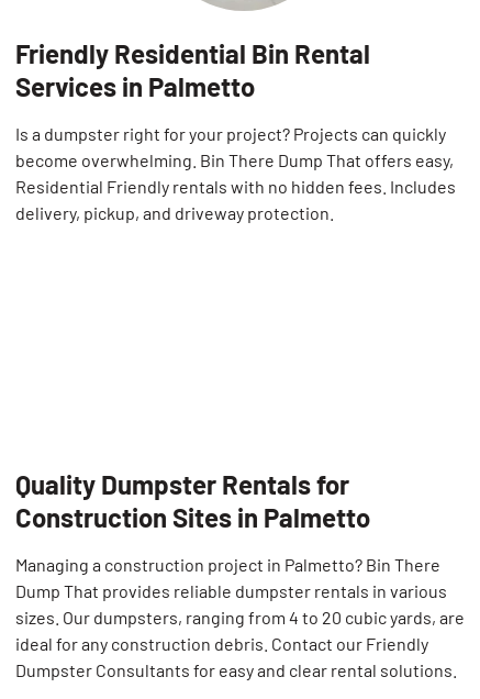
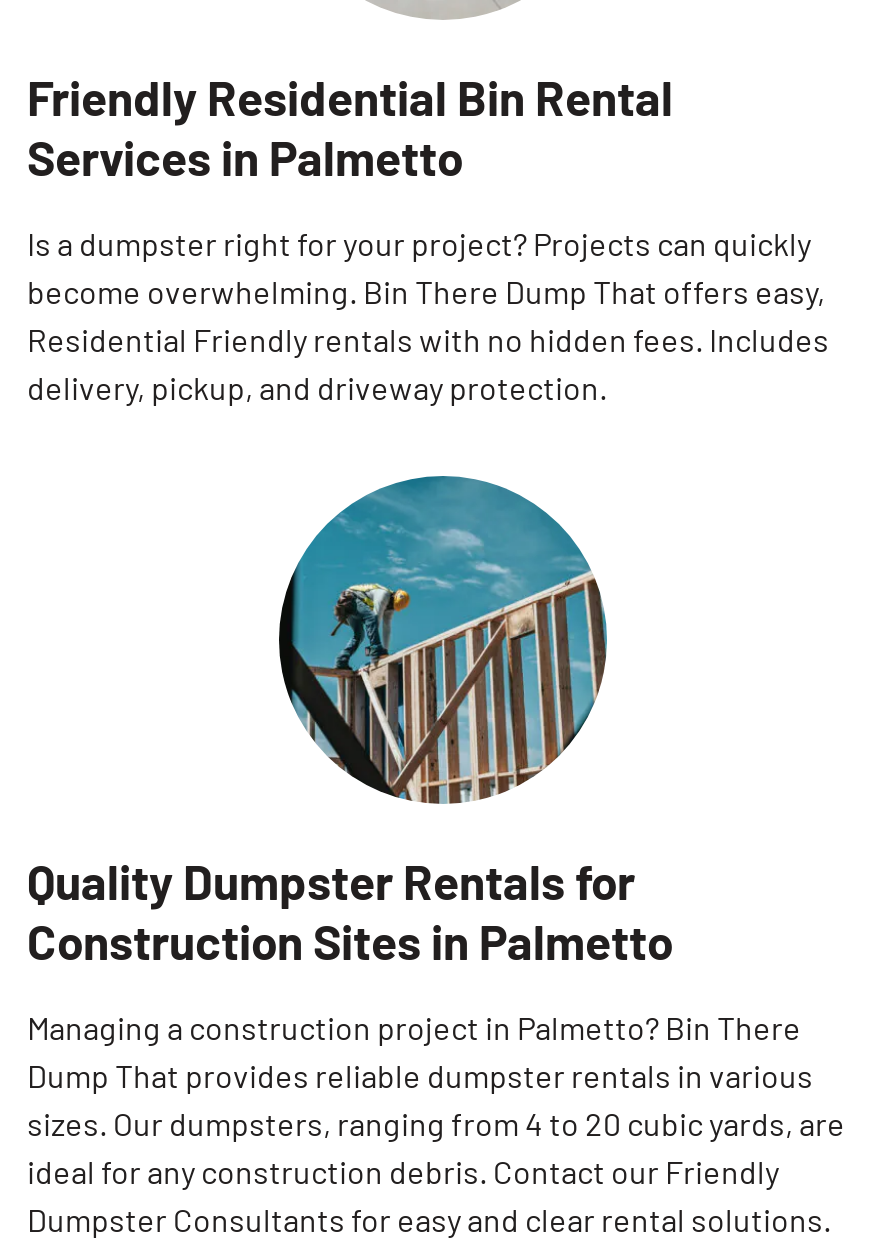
none -> [277,474,609,806] [image]

